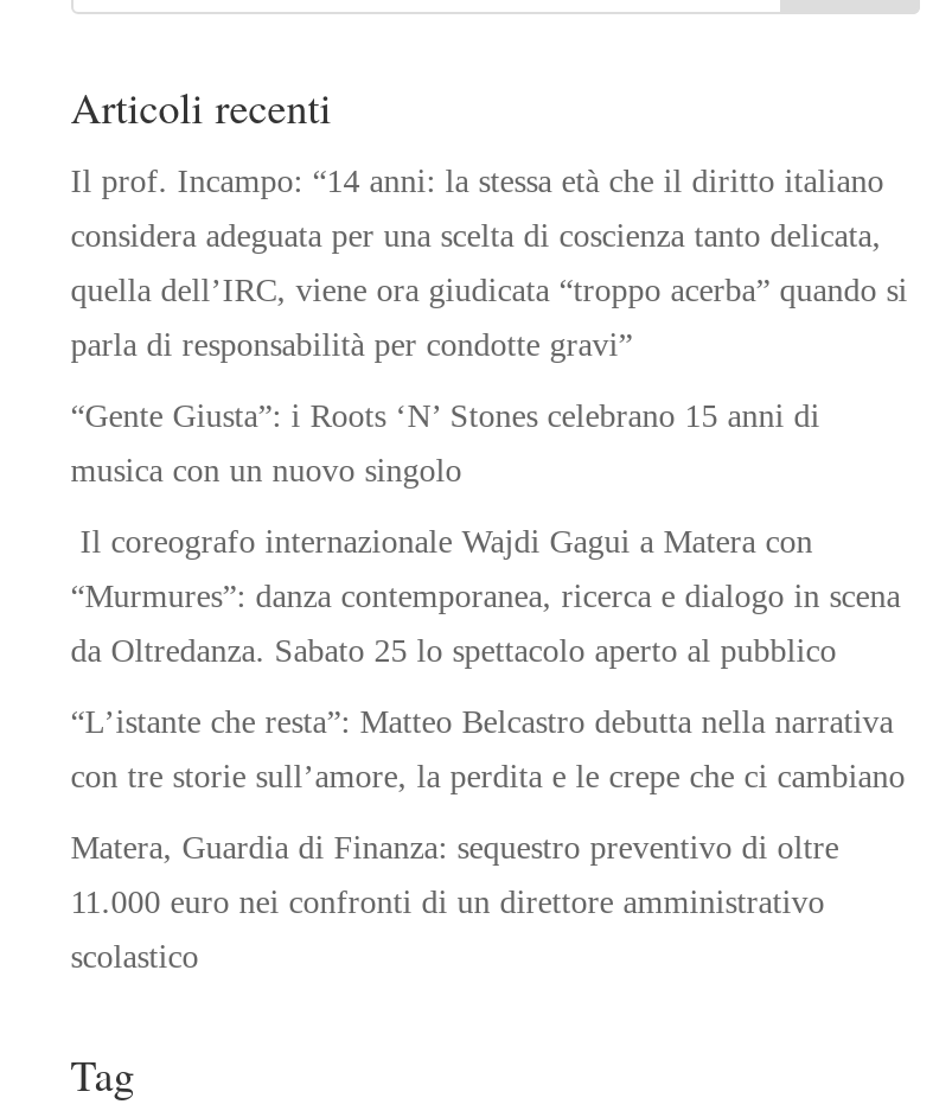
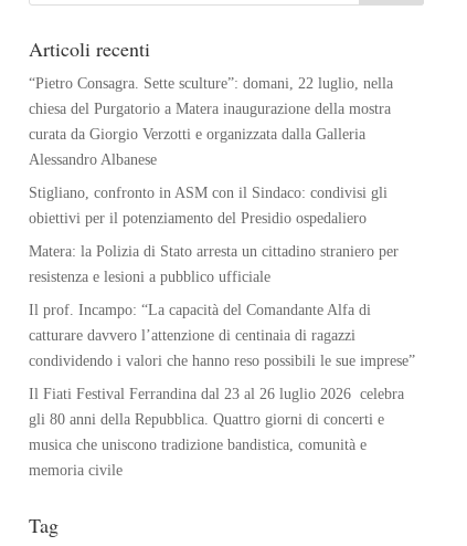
[71,163,908,974] Il prof. Incampo: “14 anni: la stessa età che il diritto italiano | considera adeguata per una scelta di coscienza tanto delicata, | quella dell’IRC, viene ora giudicata “troppo acerba” quando si | parla di responsabilità per condotte gravi” | “Gente Giusta”: i Roots ‘N’ Stones celebrano 15 anni di | musica con un nuovo singolo | Il coreografo internazionale Wajdi Gagui a Matera con | “Murmures”: danza contemporanea, ricerca e dialogo in scena | da Oltredanza. Sabato 25 lo spettacolo aperto al pubblico | “L’istante che resta”: Matteo Belcastro debutta nella narrativa | con tre storie sull’amore, la perdita e le crepe che ci cambiano | Matera, Guardia di Finanza: sequestro preventivo di oltre | 11.000 euro nei confronti di un direttore amministrativo | scolastico -> [28,75,415,478] “Pietro Consagra. Sette sculture”: domani, 22 luglio, nella | chiesa del Purgatorio a Matera inaugurazione della mostra | curata da Giorgio Verzotti e organizzata dalla Galleria | Alessandro Albanese | Stigliano, confronto in ASM con il Sindaco: condivisi gli | obiettivi per il potenziamento del Presidio ospedaliero | Matera: la Polizia di Stato arresta un cittadino straniero per | resistenza e lesioni a pubblico ufficiale | Il prof. Incampo: “La capacità del Comandante Alfa di | catturare davvero l’attenzione di centinaia di ragazzi | condividendo i valori che hanno reso possibili le sue imprese” | Il Fiati Festival Ferrandina dal 23 al 26 luglio 2026 celebra | gli 80 anni della Repubblica. Quattro giorni di concerti e | musica che uniscono tradizione bandistica, comunità e | memoria civile

